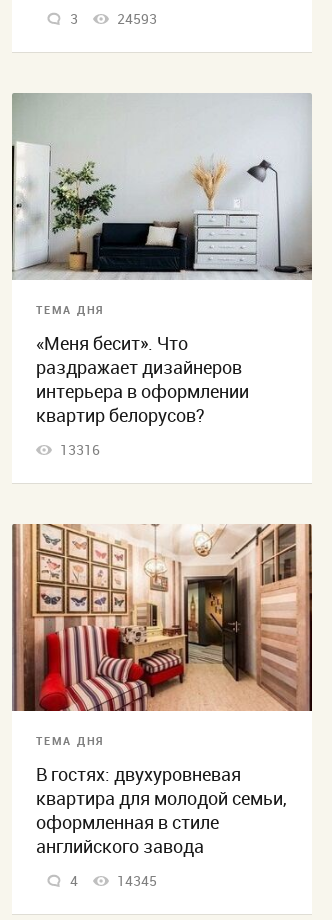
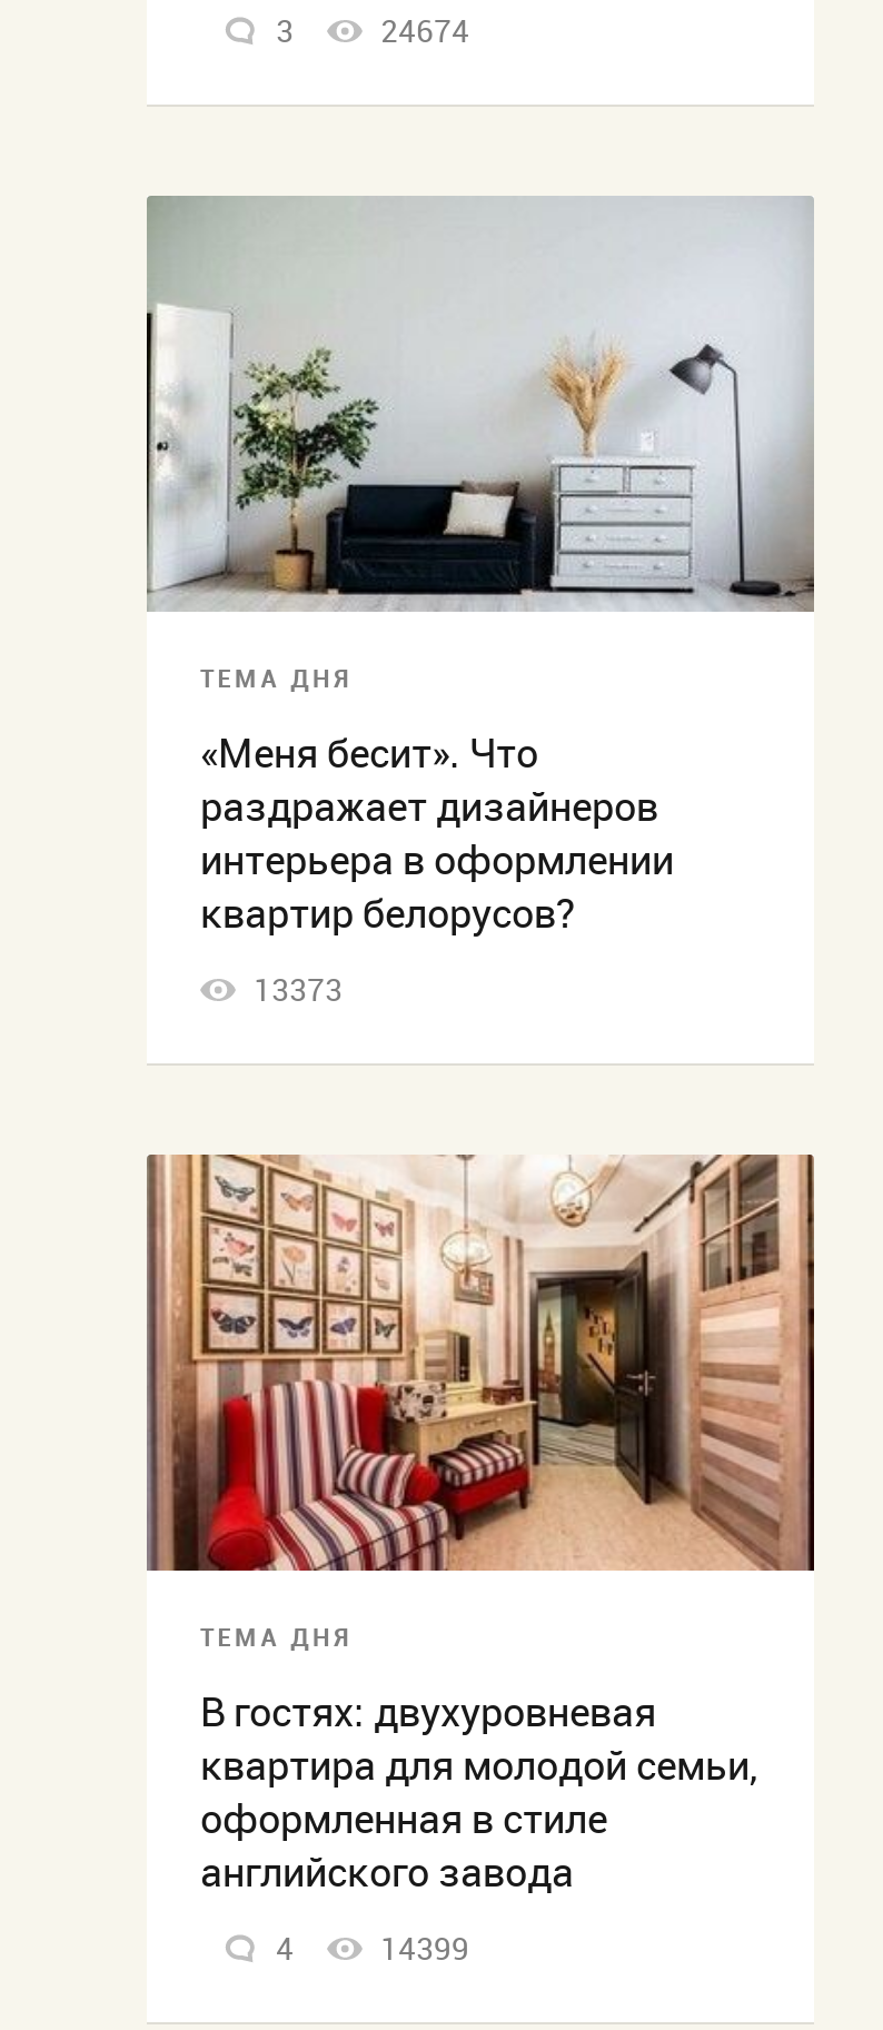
[117,11,157,27] 24593 -> [380,13,469,49] 24674
[60,442,100,458] 13316 -> [254,972,343,1008] 13373
[117,873,157,889] 14345 -> [380,1931,469,1967] 14399

